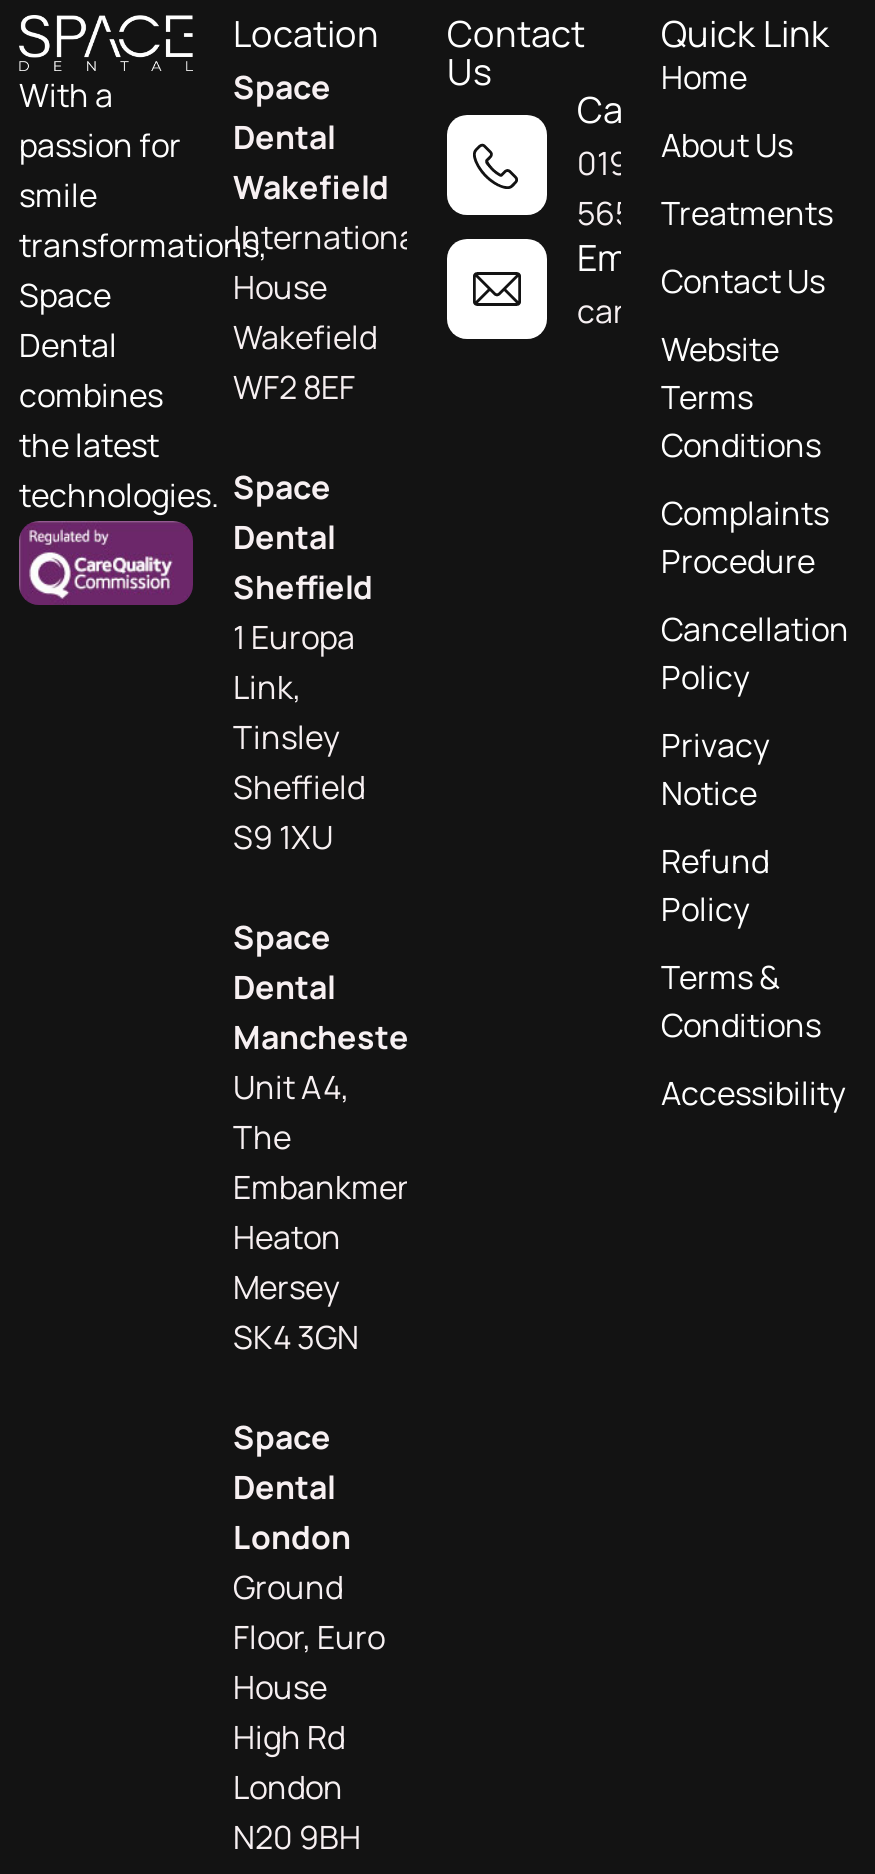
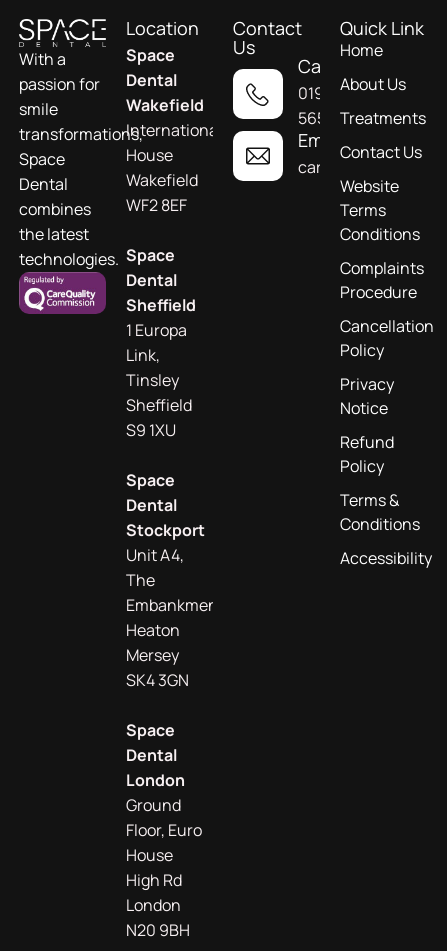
[233,1014,421,1058] Manchester -> [126,519,205,541] Stockport

